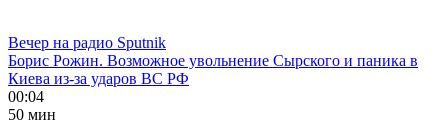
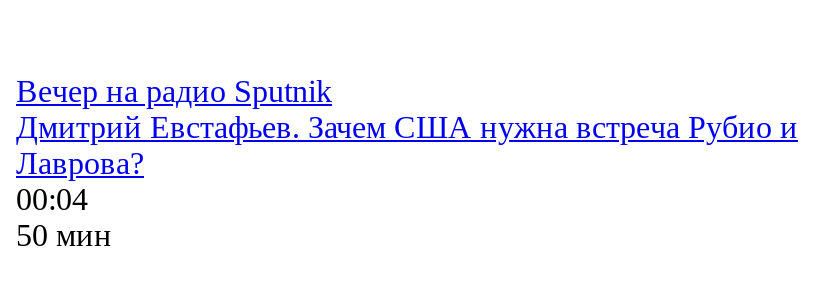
[8,52,418,87] Борис Рожин. Возможное увольнение Сырского и паника в | Киева из-за ударов ВС РФ -> [16,110,798,180] Дмитрий Евстафьев. Зачем США нужна встреча Рубио и | Лаврова?

